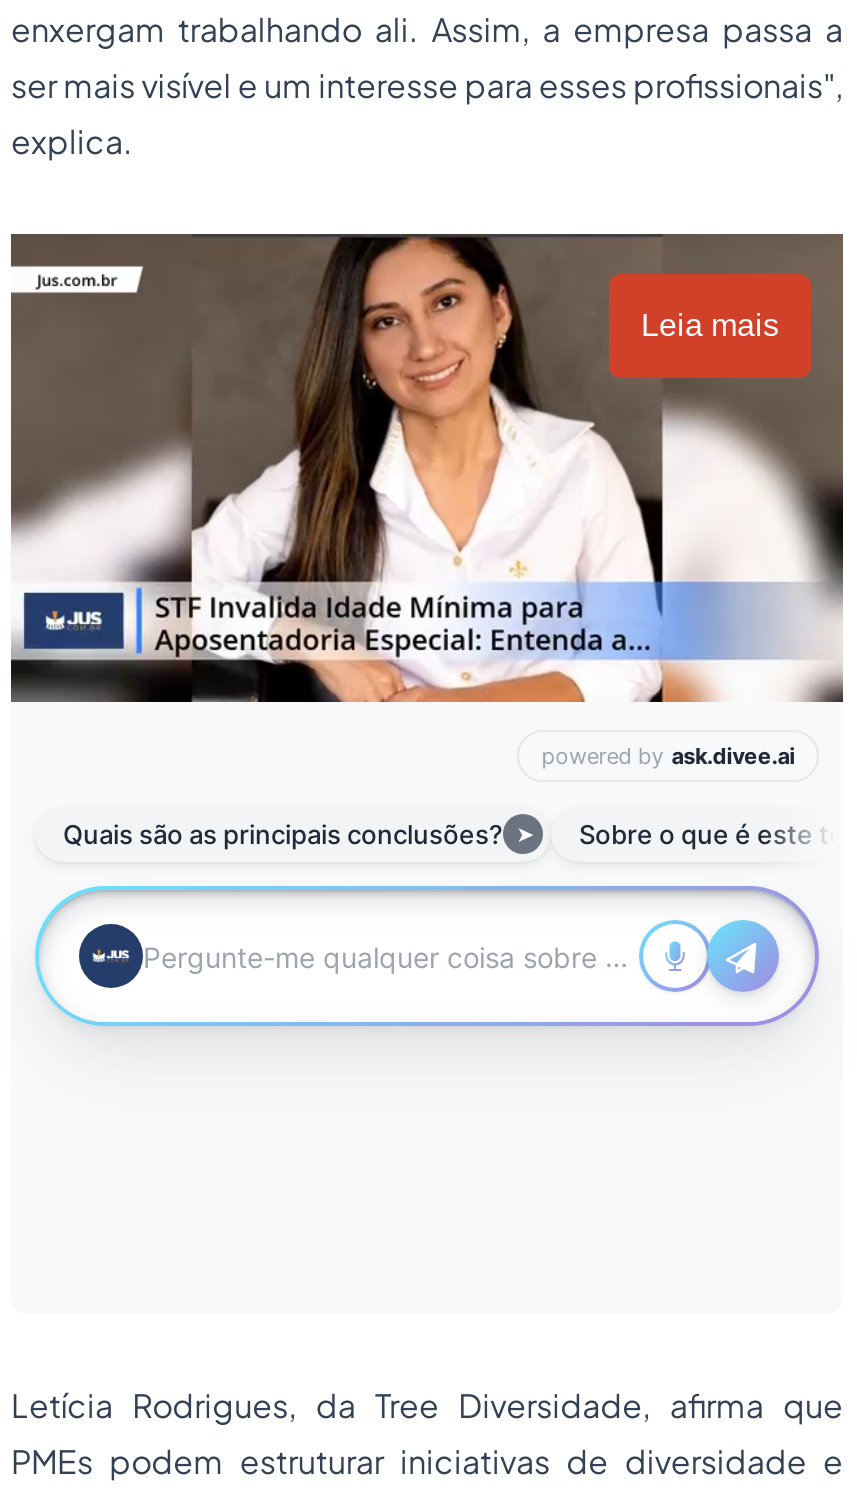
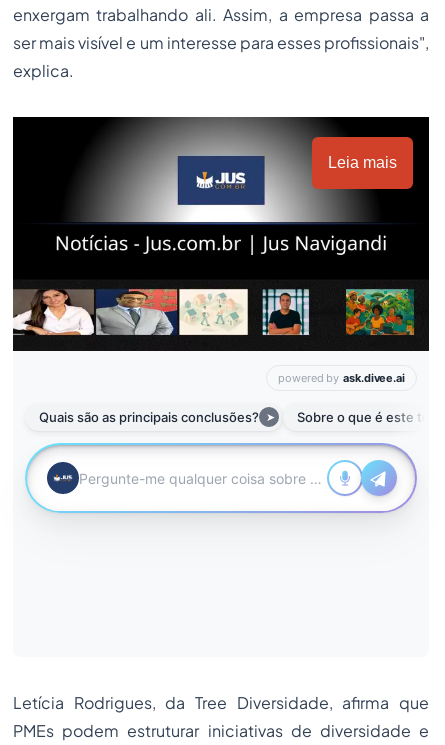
[9,232,845,704] [image] -> [12,116,430,352] [image]

